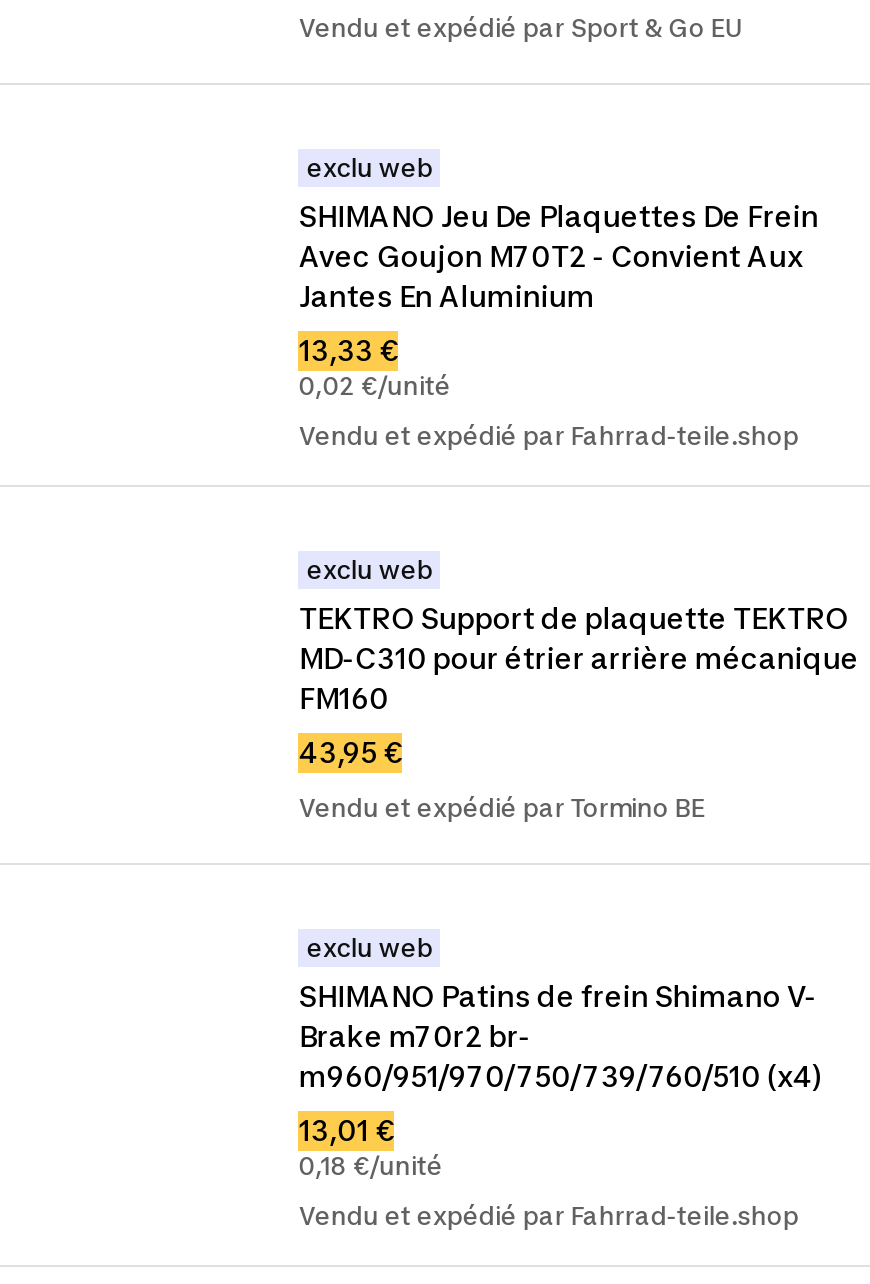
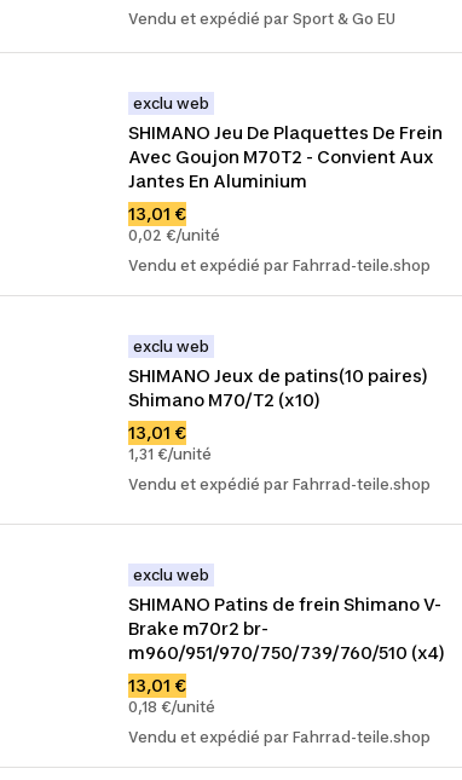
[299,333,399,367] 13,33 € -> [129,203,187,224] 13,01 €
[299,601,859,715] TEKTRO Support de plaquette TEKTRO | MD-C310 pour étrier arrière mécanique | FM160 -> [129,365,428,410] SHIMANO Jeux de patins(10 paires) | Shimano M70/T2 (x10)
[299,735,403,769] 43,95 € -> [129,422,212,463] 13,01 € | 1,31 €/unité
[299,793,705,823] Vendu et expédié par Tormino BE -> [129,475,431,493] Vendu et expédié par Fahrrad-teile.shop

